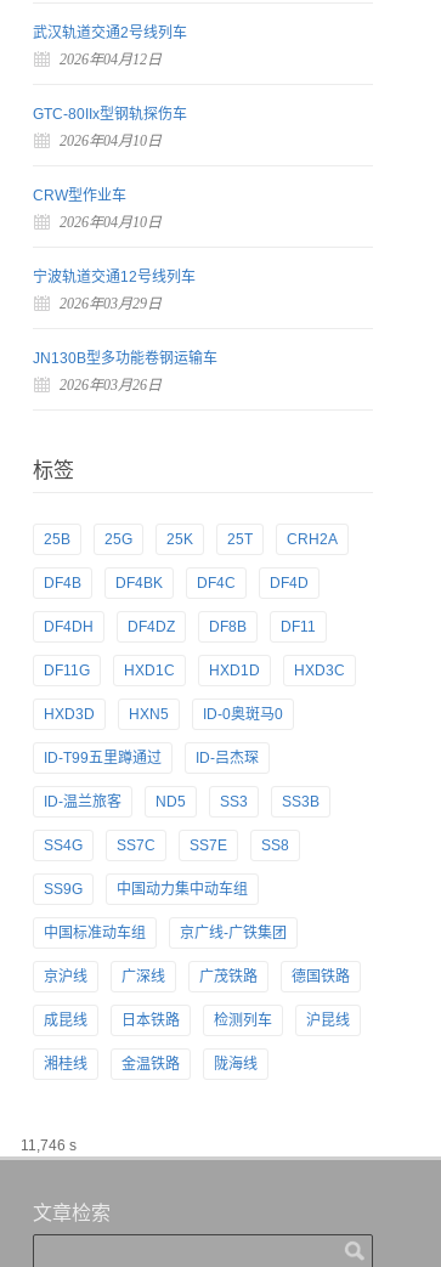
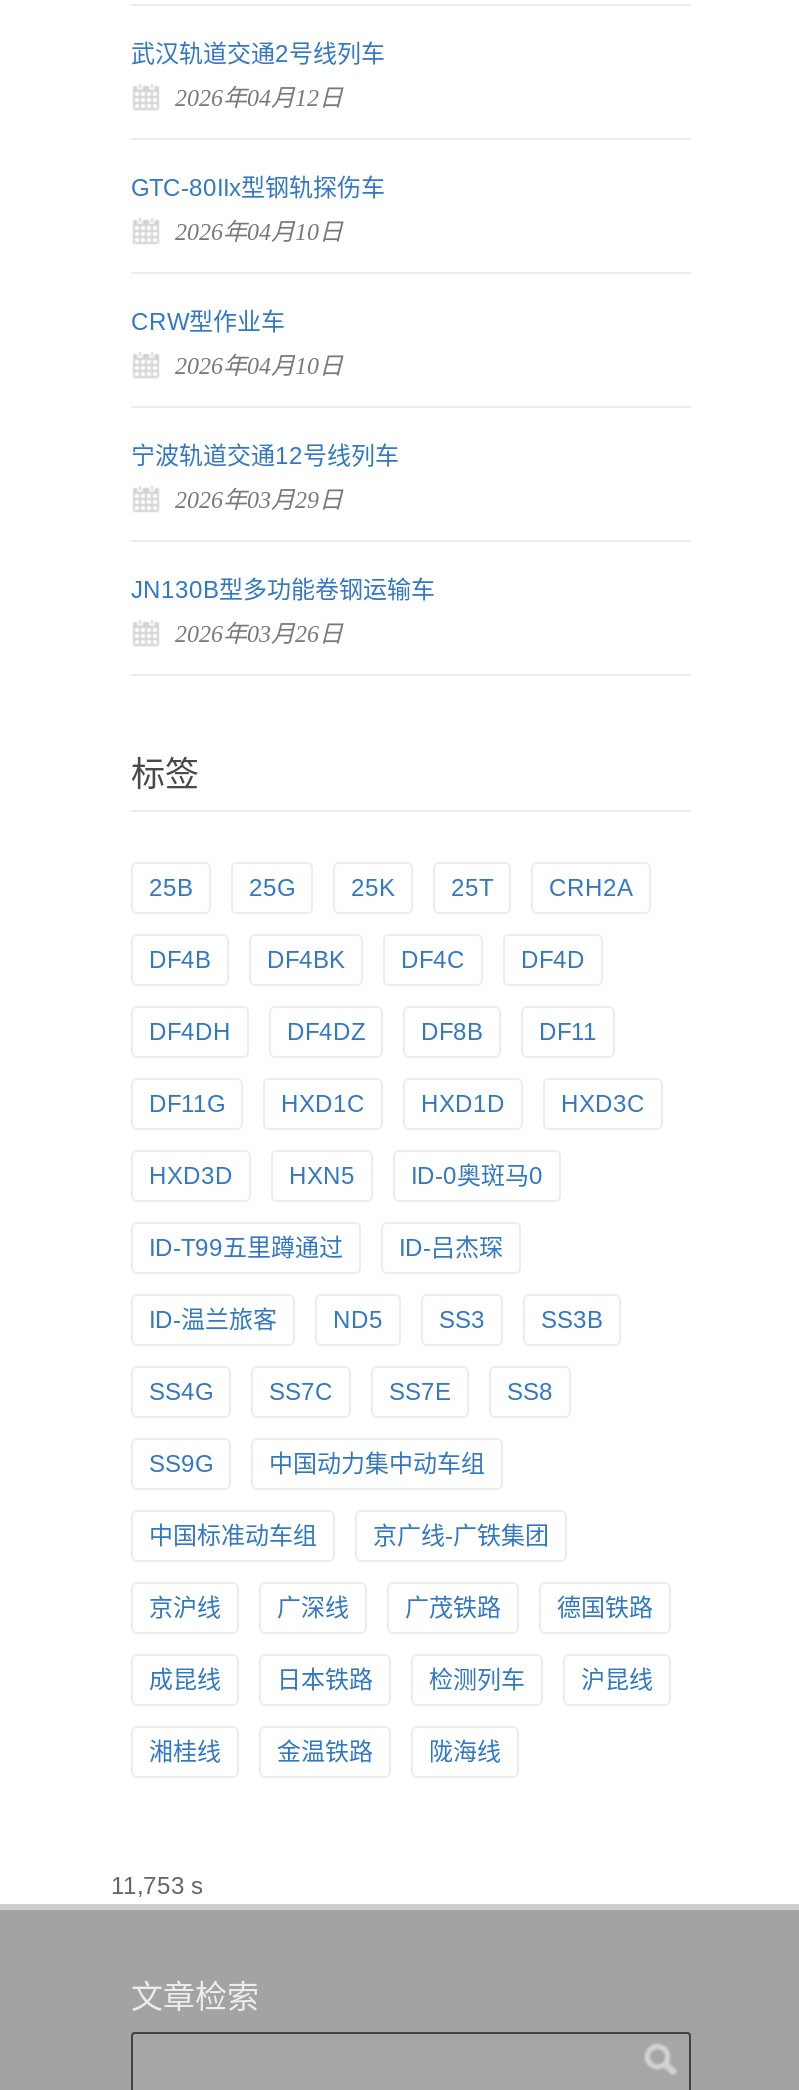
[21,1137,77,1154] 11,746 s -> [111,1872,203,1900] 11,753 s

